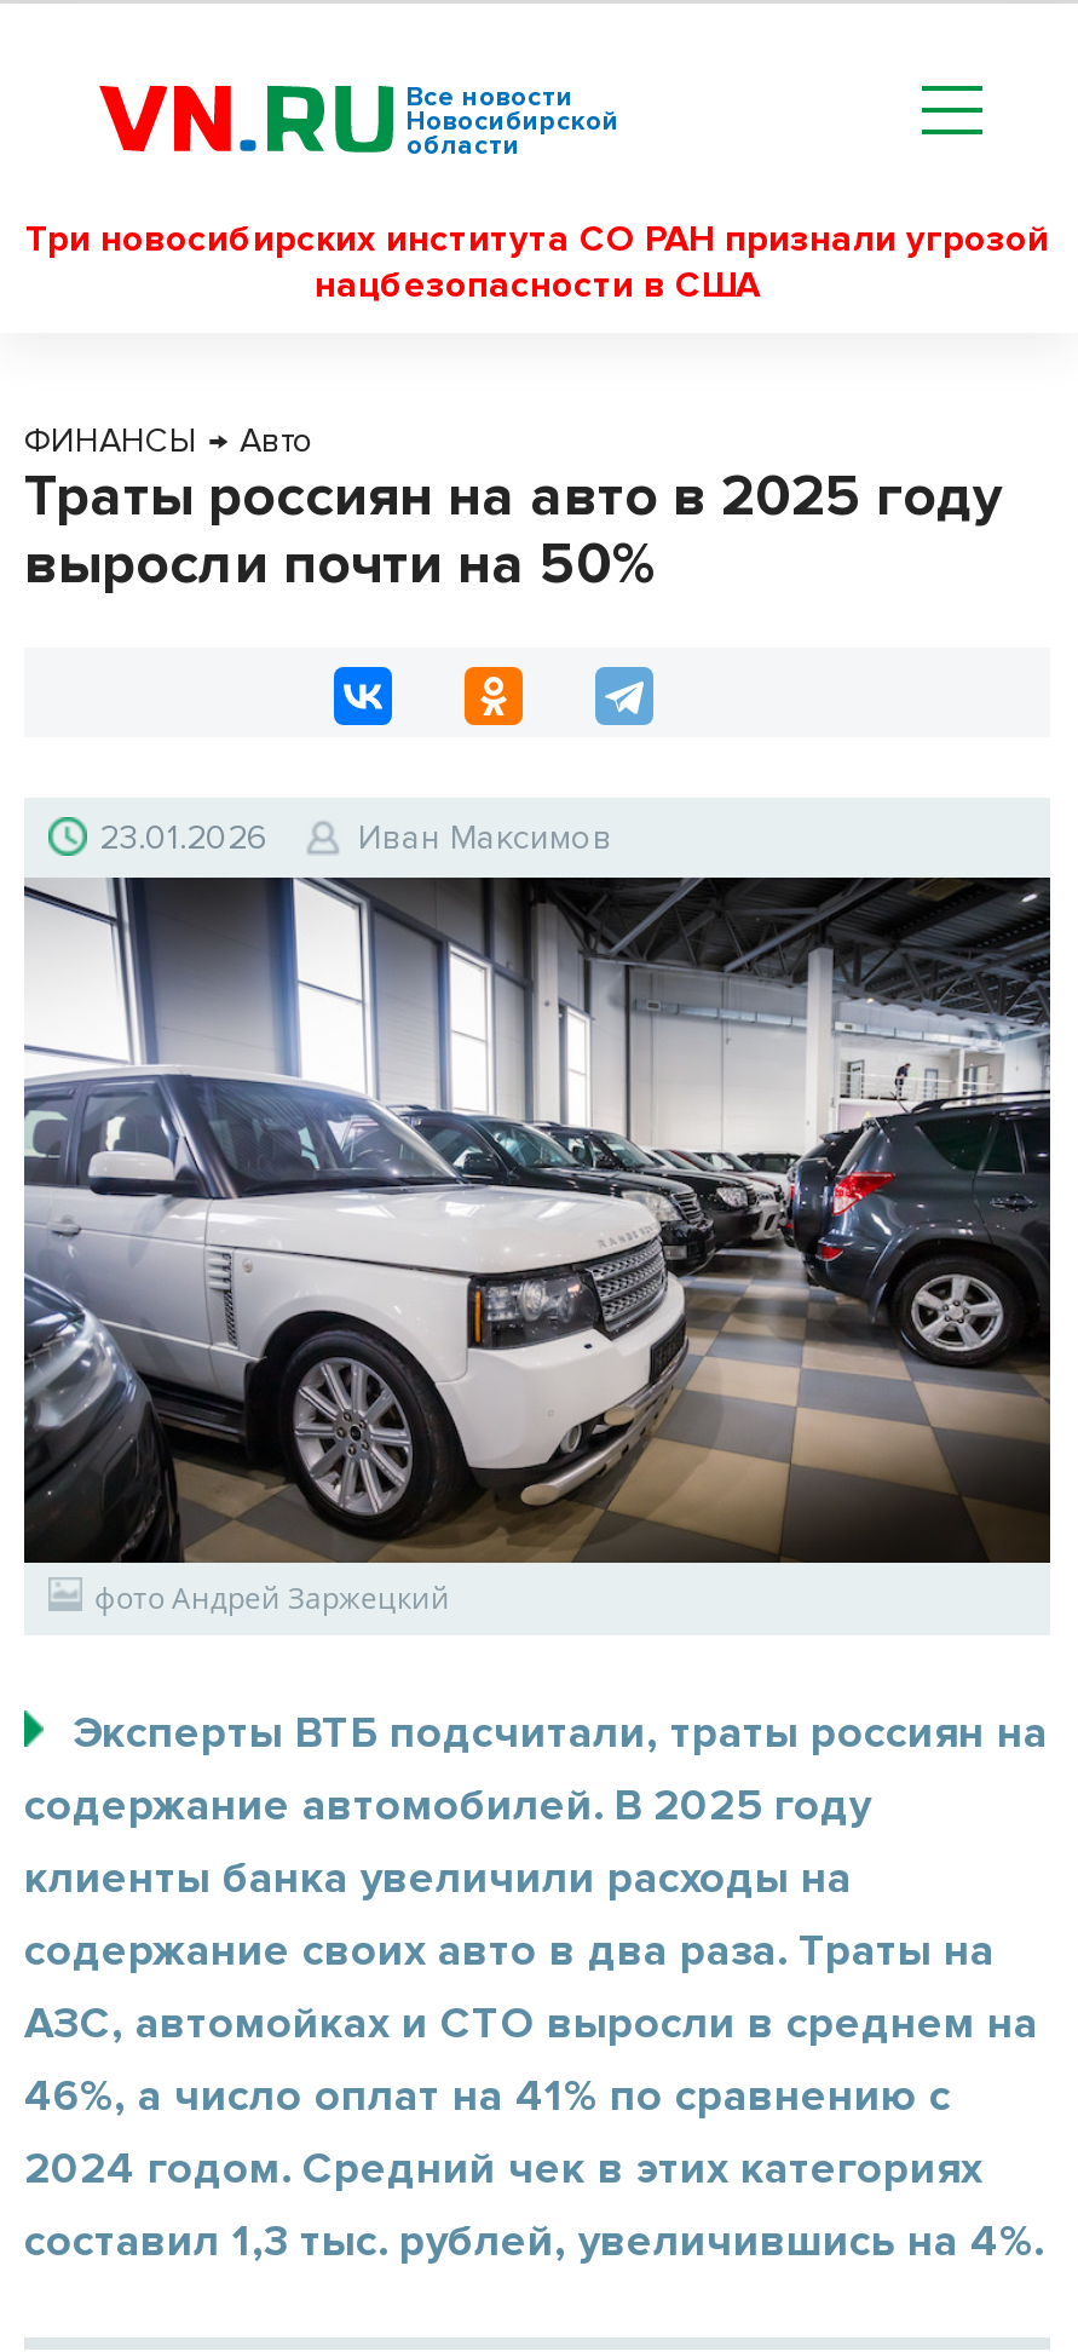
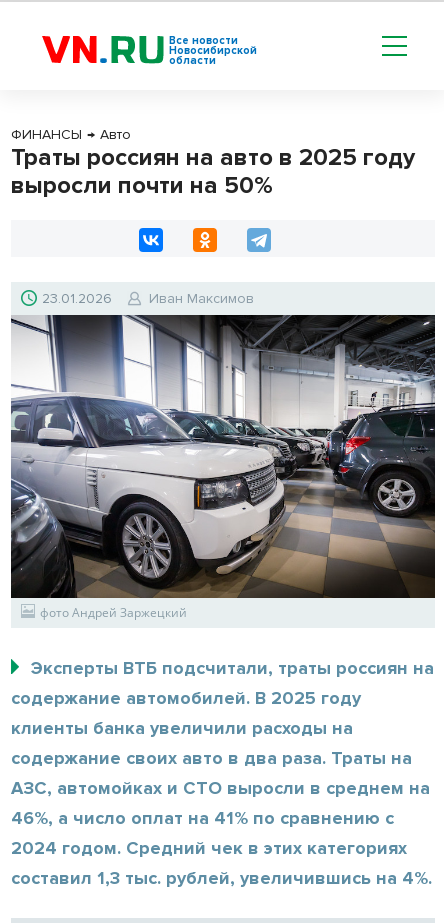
[25,217,1049,306] Три новосибирских института СО РАН признали угрозой | нацбезопасности в США -> none

